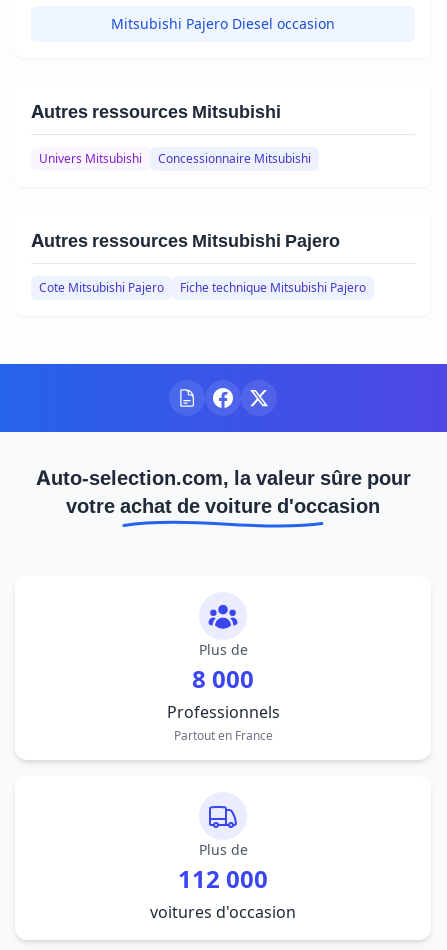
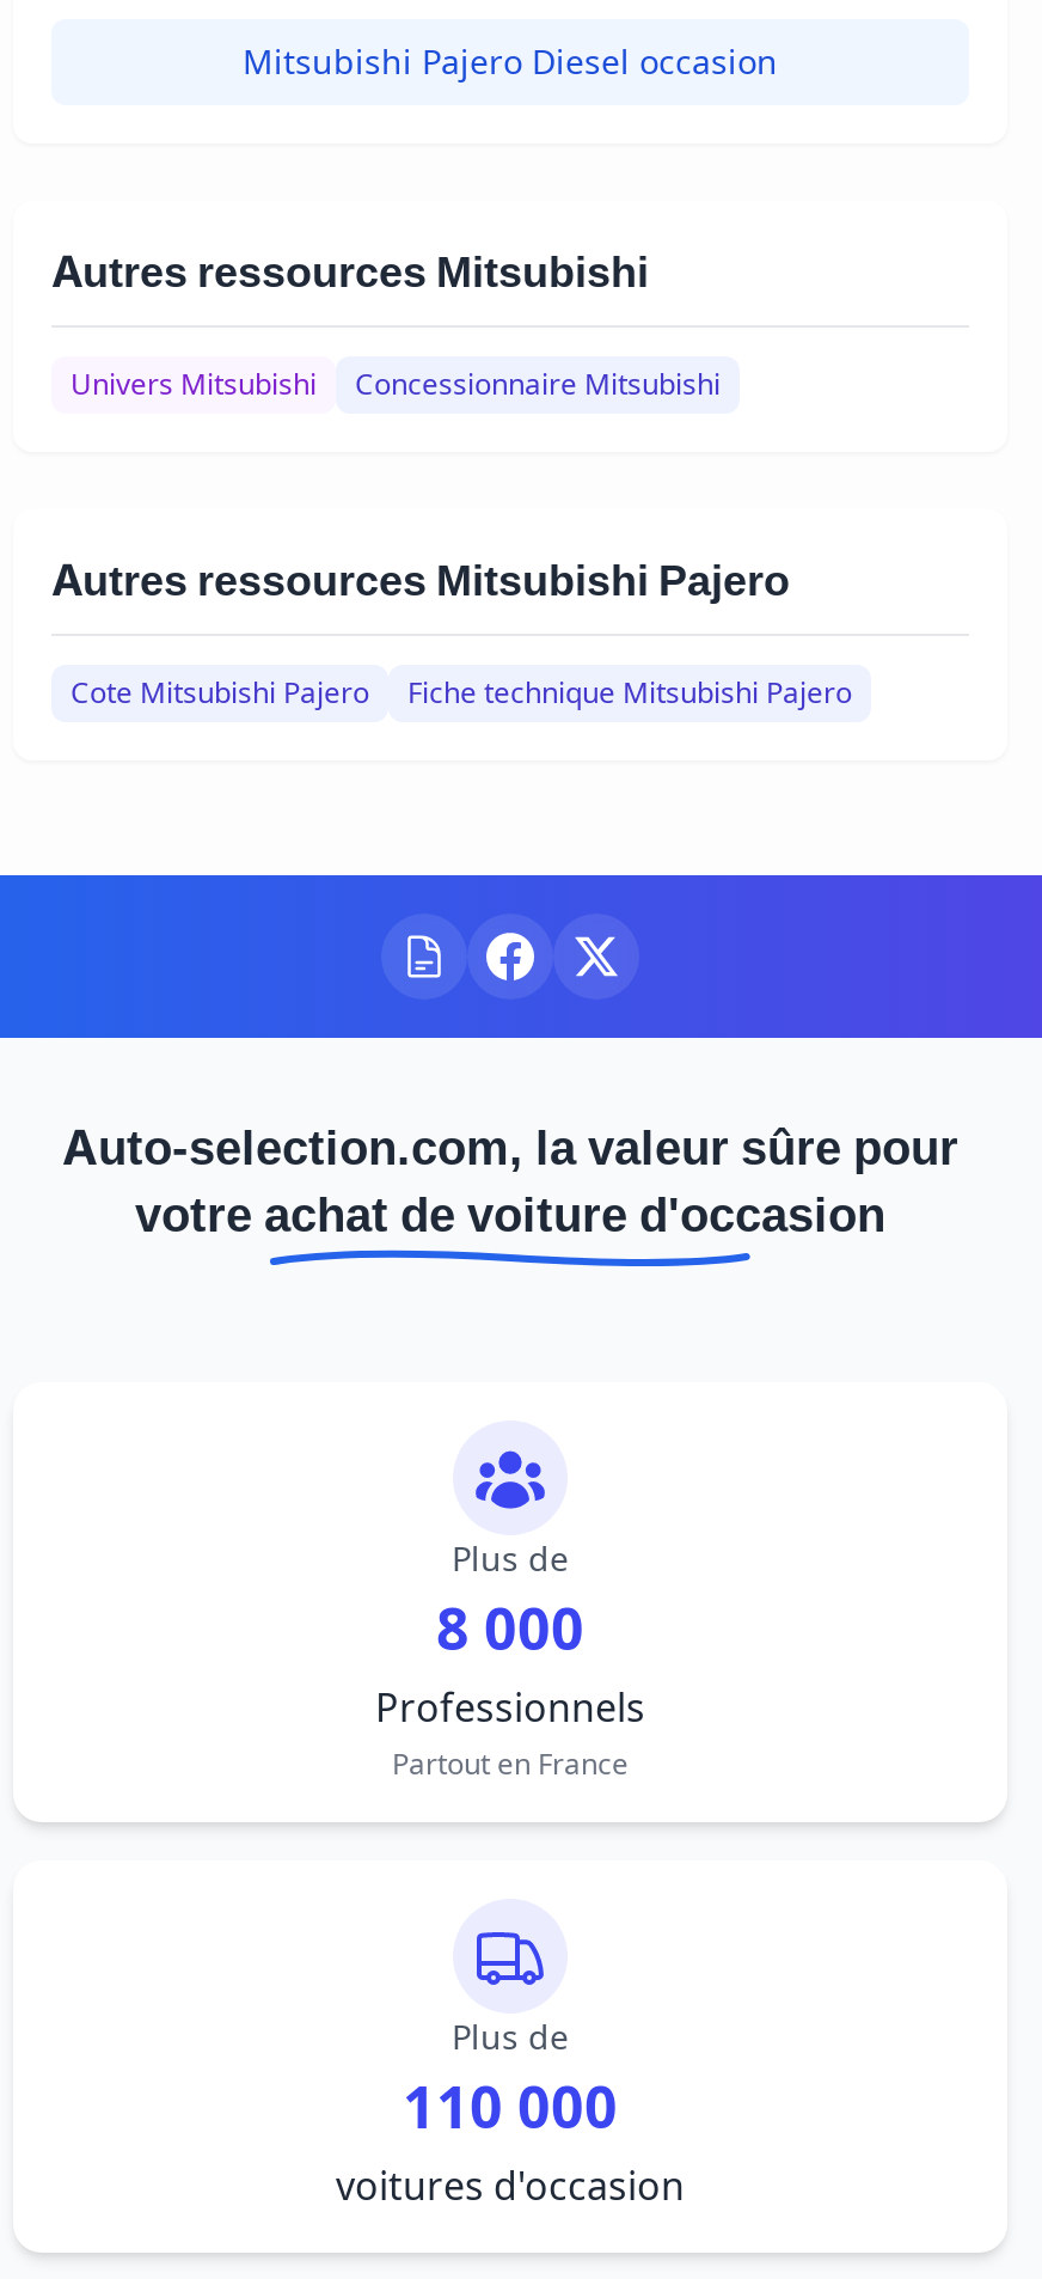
[178,865,268,894] 112 000 -> [403,2073,618,2143] 110 000

